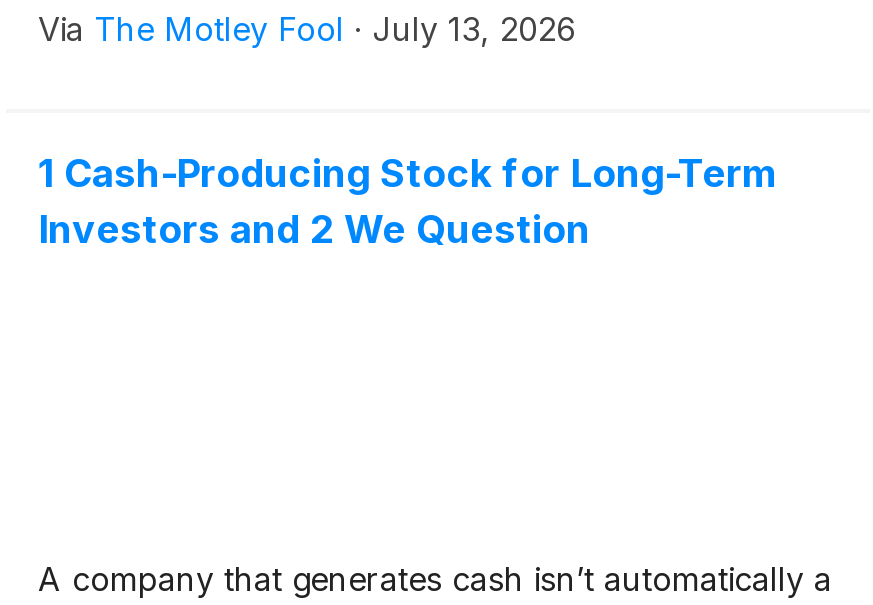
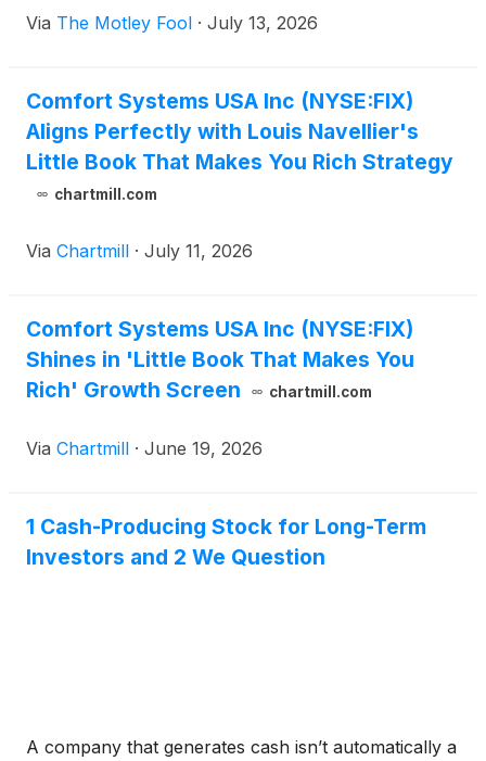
none -> [26,88,453,460] Comfort Systems USA Inc (NYSE:FIX) | Aligns Perfectly with Louis Navellier's | Little Book That Makes You Rich Strategy | chartmill.com | Via Chartmill · July 11, 2026 | Comfort Systems USA Inc (NYSE:FIX) | Shines in 'Little Book That Makes You | Rich' Growth Screen | chartmill.com | Via Chartmill · June 19, 2026

